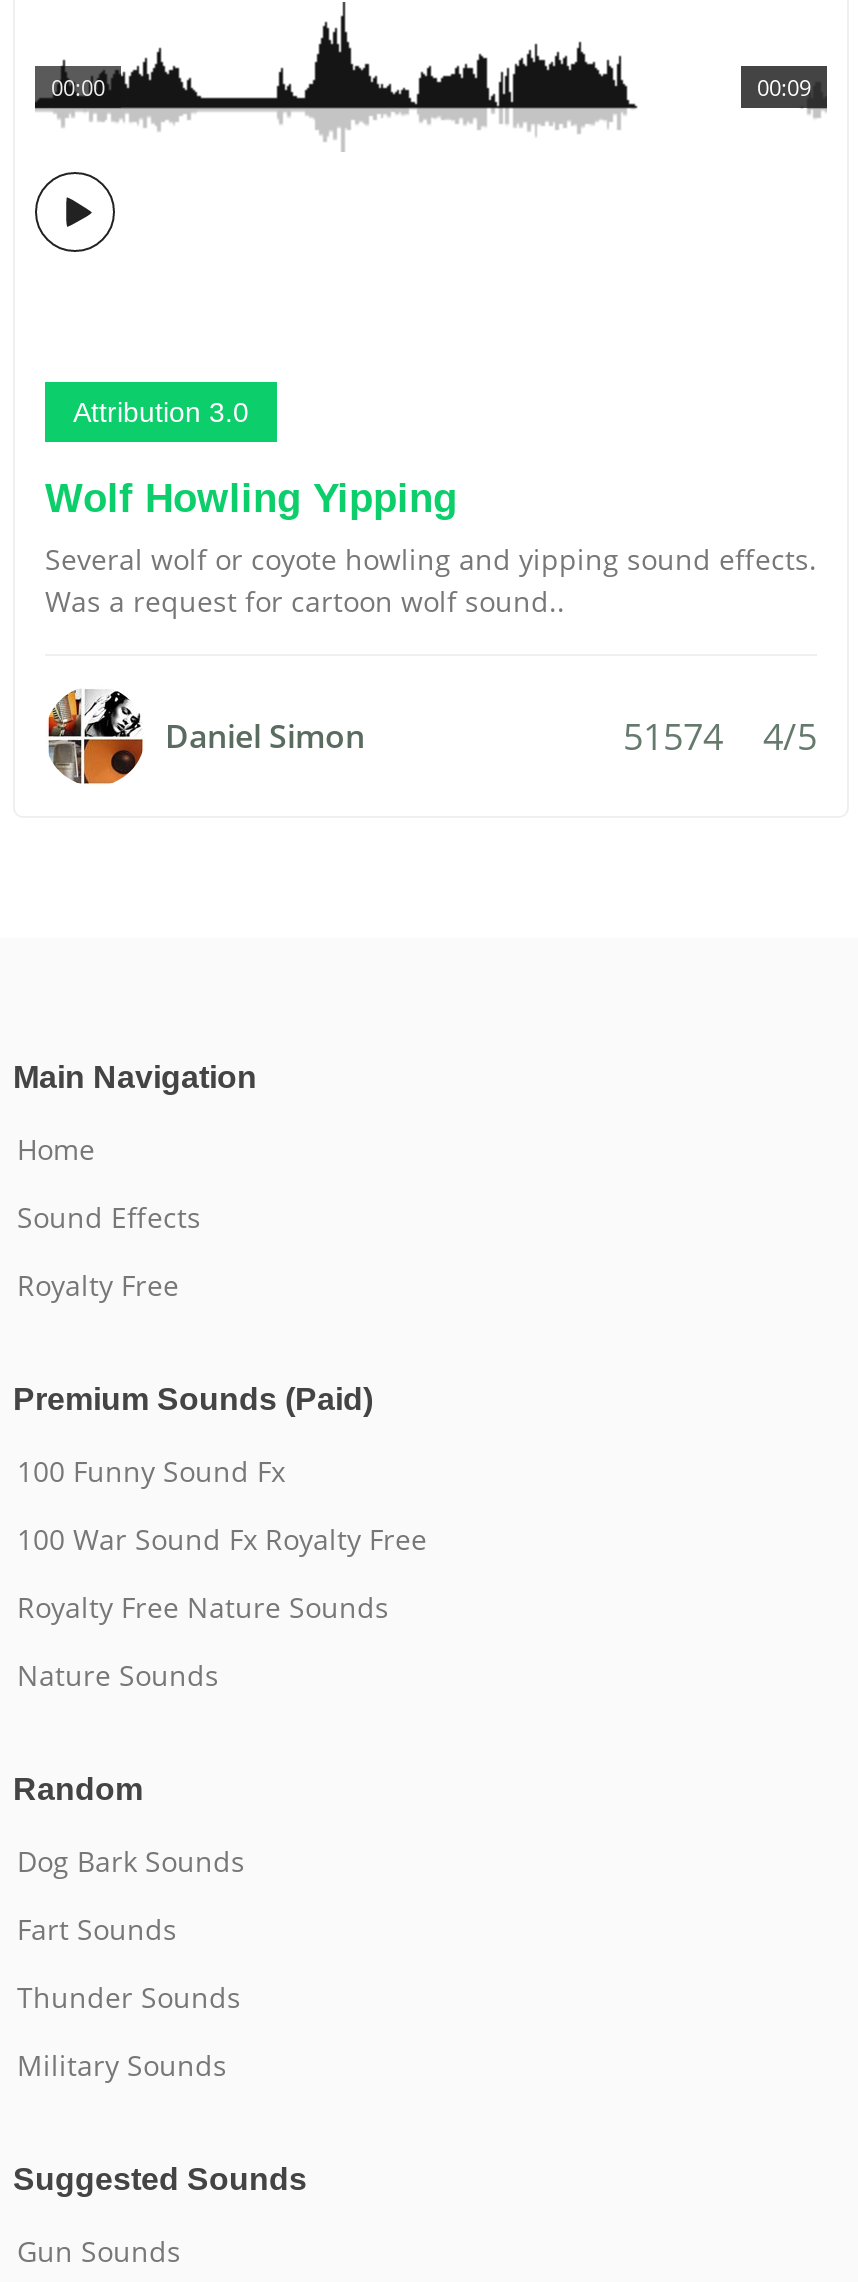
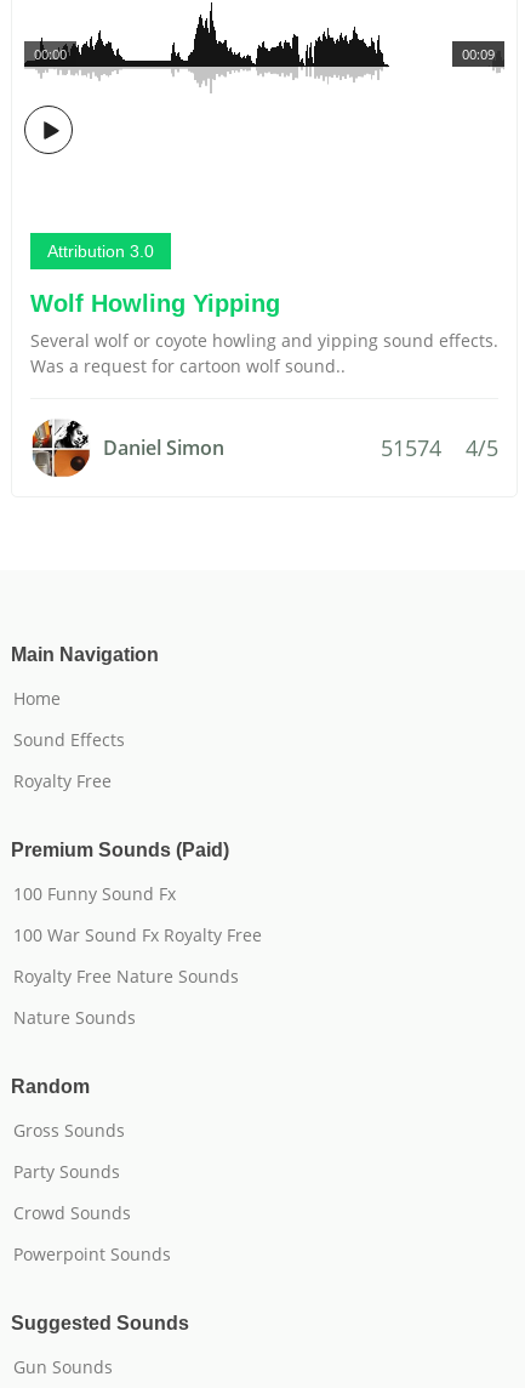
[17,1842,245,1880] Dog Bark Sounds -> [13,1119,125,1142] Gross Sounds
[17,1910,177,1948] Fart Sounds -> [13,1160,120,1183] Party Sounds
[17,1978,241,2016] Thunder Sounds -> [13,1201,131,1224] Crowd Sounds
[17,2046,227,2084] Military Sounds -> [13,1242,171,1265] Powerpoint Sounds

